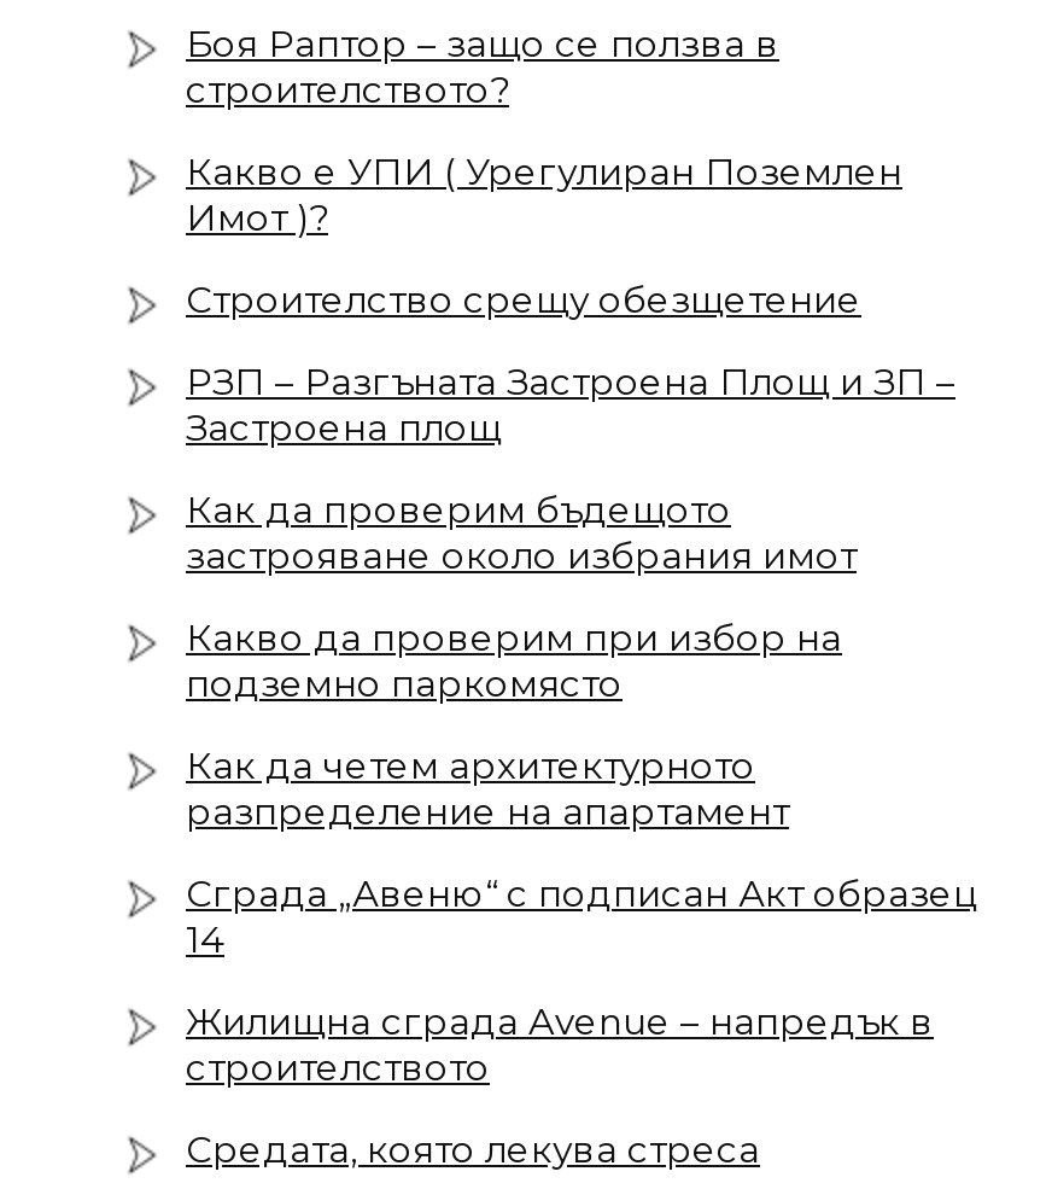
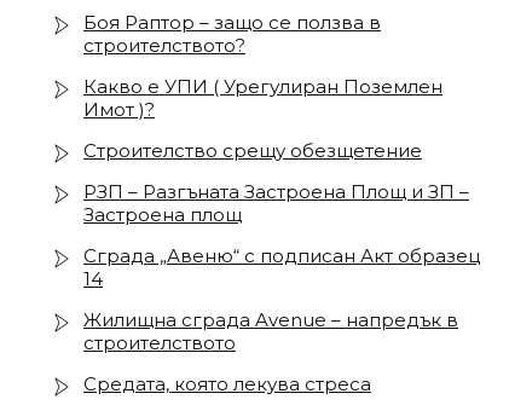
[186,486,857,834] Как да проверим бъдещото | застрояване около избрания имот | Какво да проверим при избор на | подземно паркомясто | Как да четем архитектурното | разпределение на апартамент -> none

